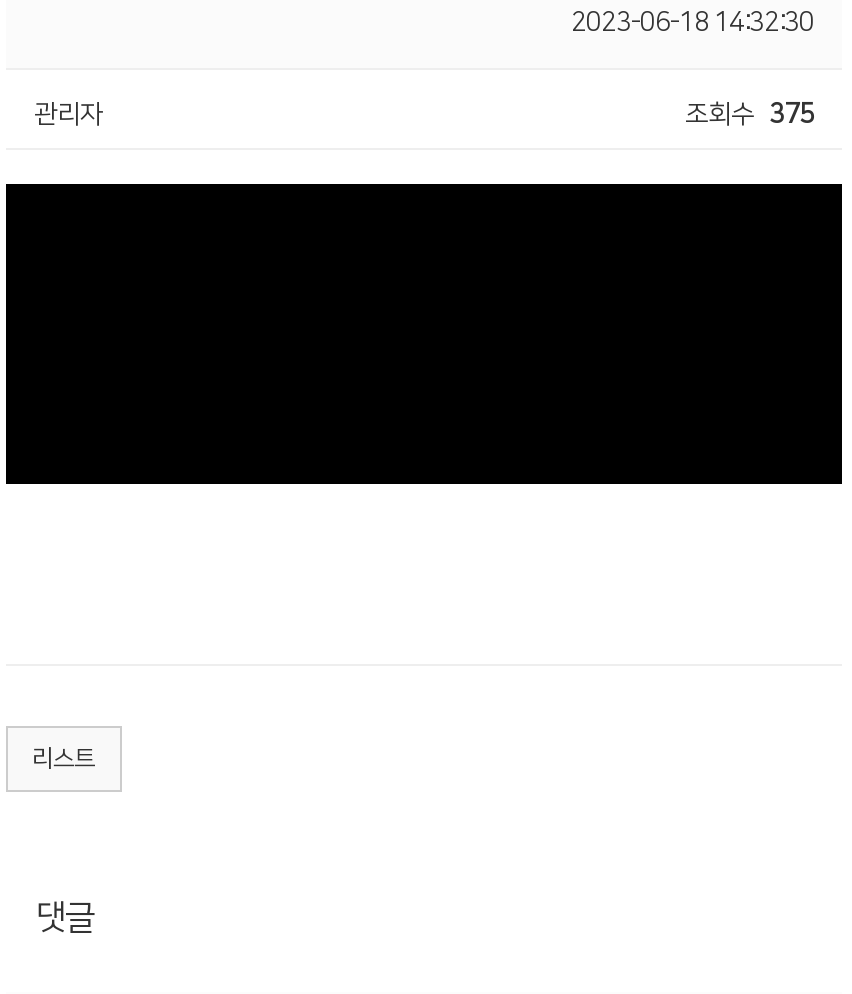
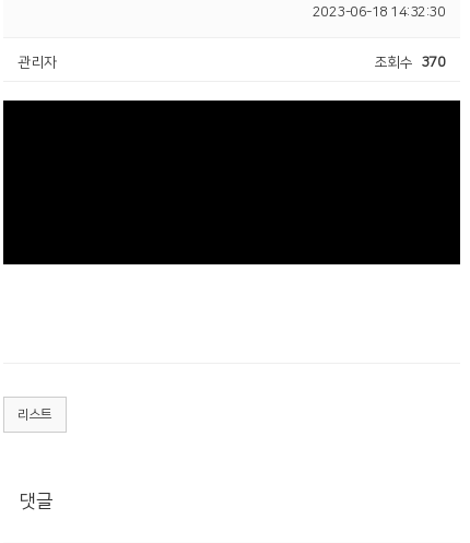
[685,99,814,127] 조회수 375 -> [374,54,445,70] 조회수 370

